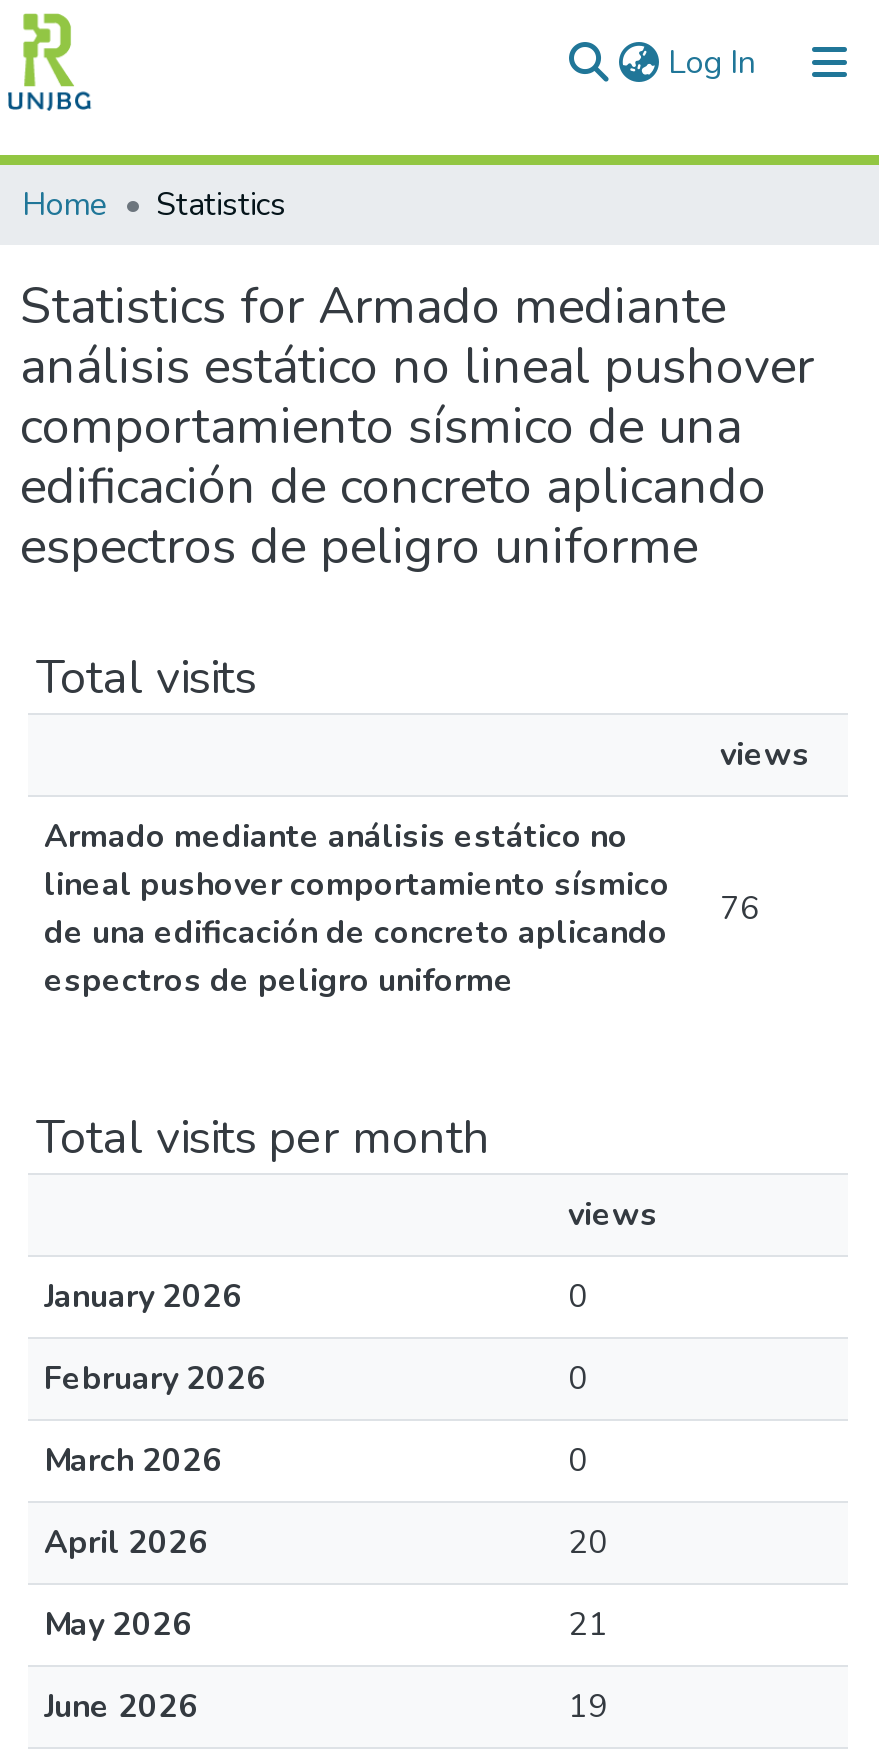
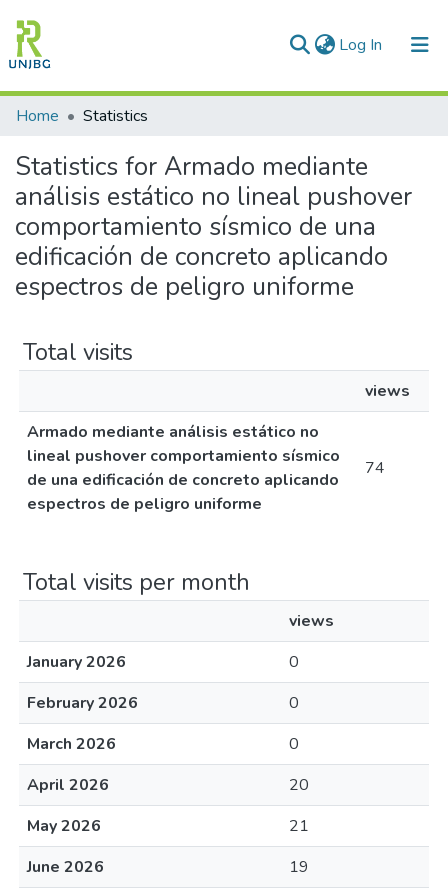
[720,887,760,931] 76 -> [365,457,385,479] 74

